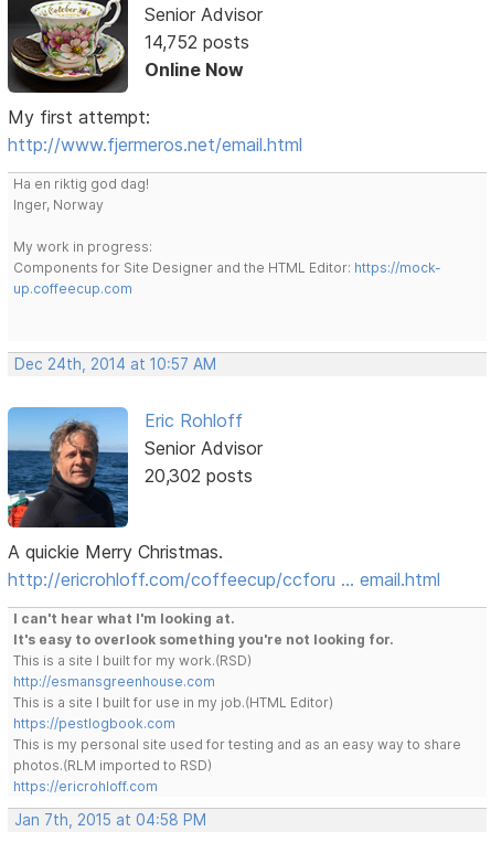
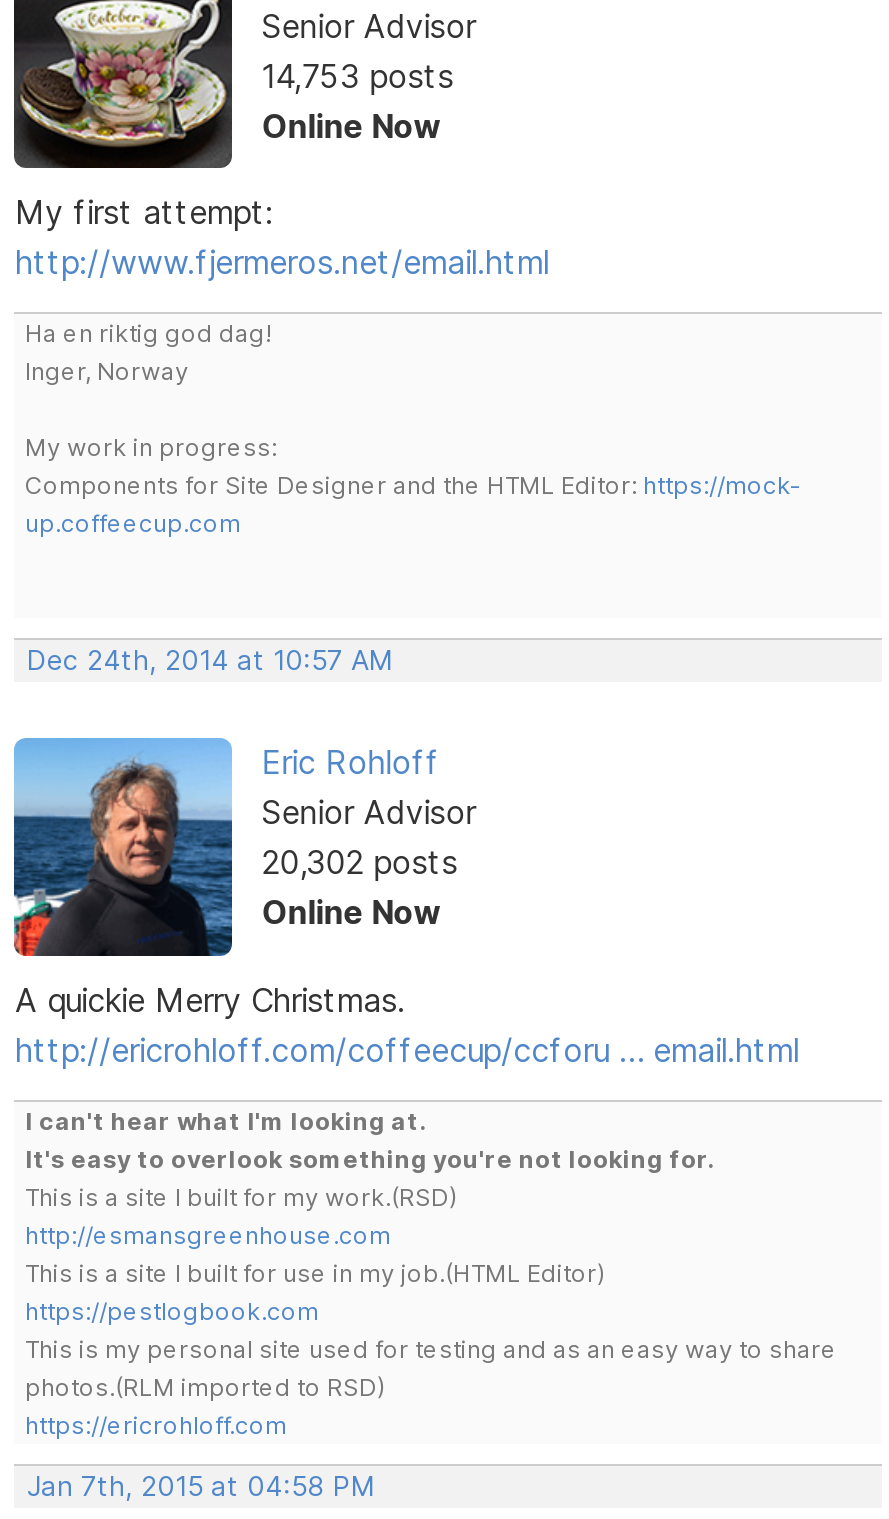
[144,31,249,53] 14,752 posts -> [261,56,453,96] 14,753 posts
none -> [261,893,441,933] Online Now

